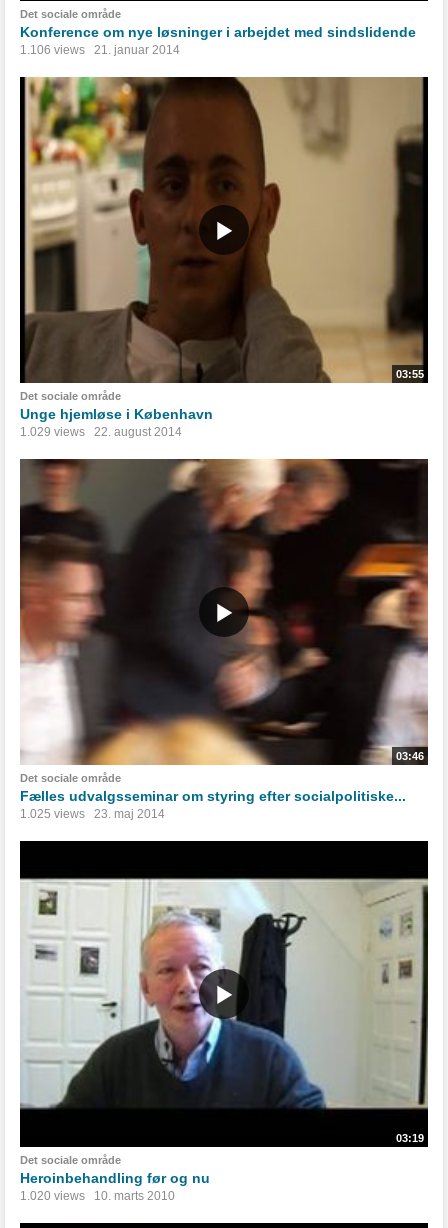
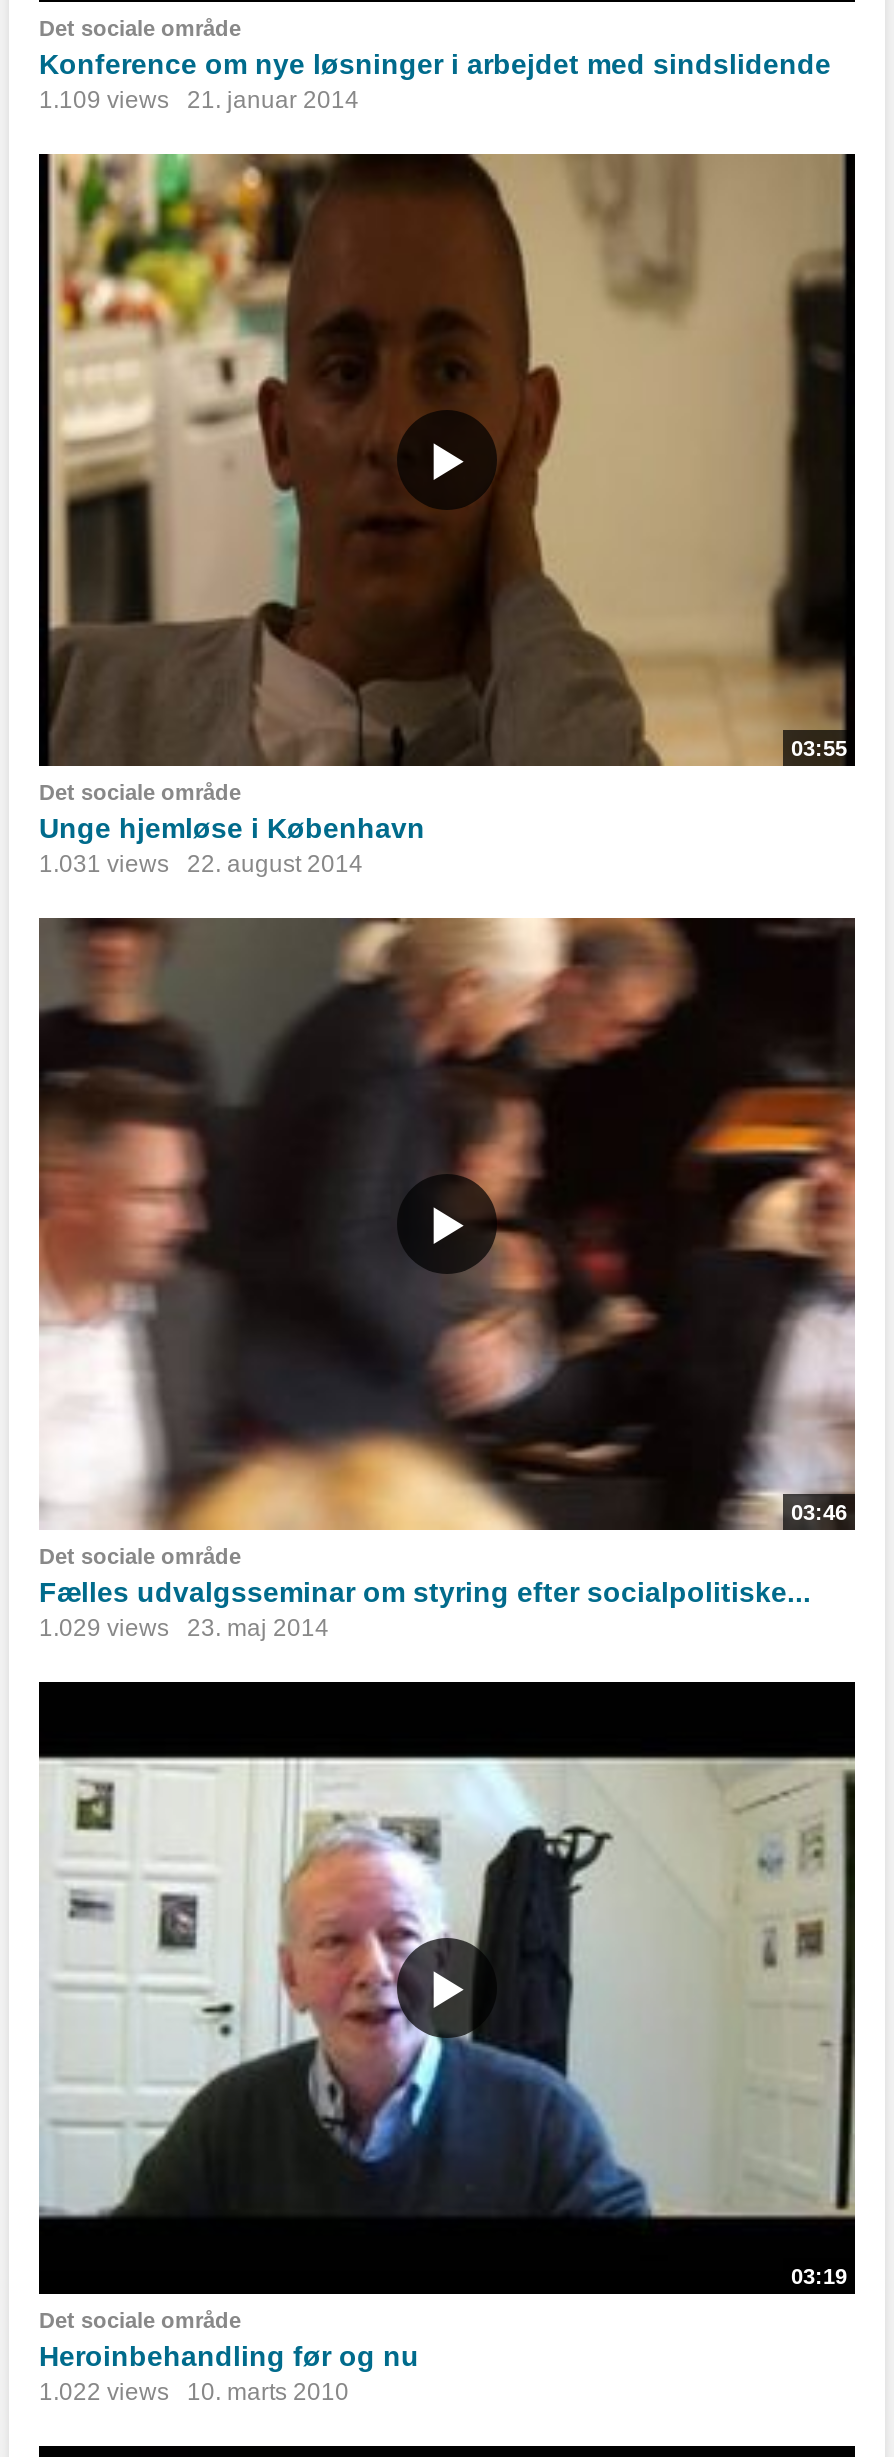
[20,43,180,57] 1.106 views 21. januar 2014 -> [39,85,359,113] 1.109 views 21. januar 2014
[20,425,182,439] 1.029 views 22. august 2014 -> [39,849,363,877] 1.031 views 22. august 2014
[20,807,165,821] 1.025 views 23. maj 2014 -> [39,1613,329,1641] 1.029 views 23. maj 2014
[20,1189,175,1203] 1.020 views 10. marts 2010 -> [39,2377,349,2405] 1.022 views 10. marts 2010

